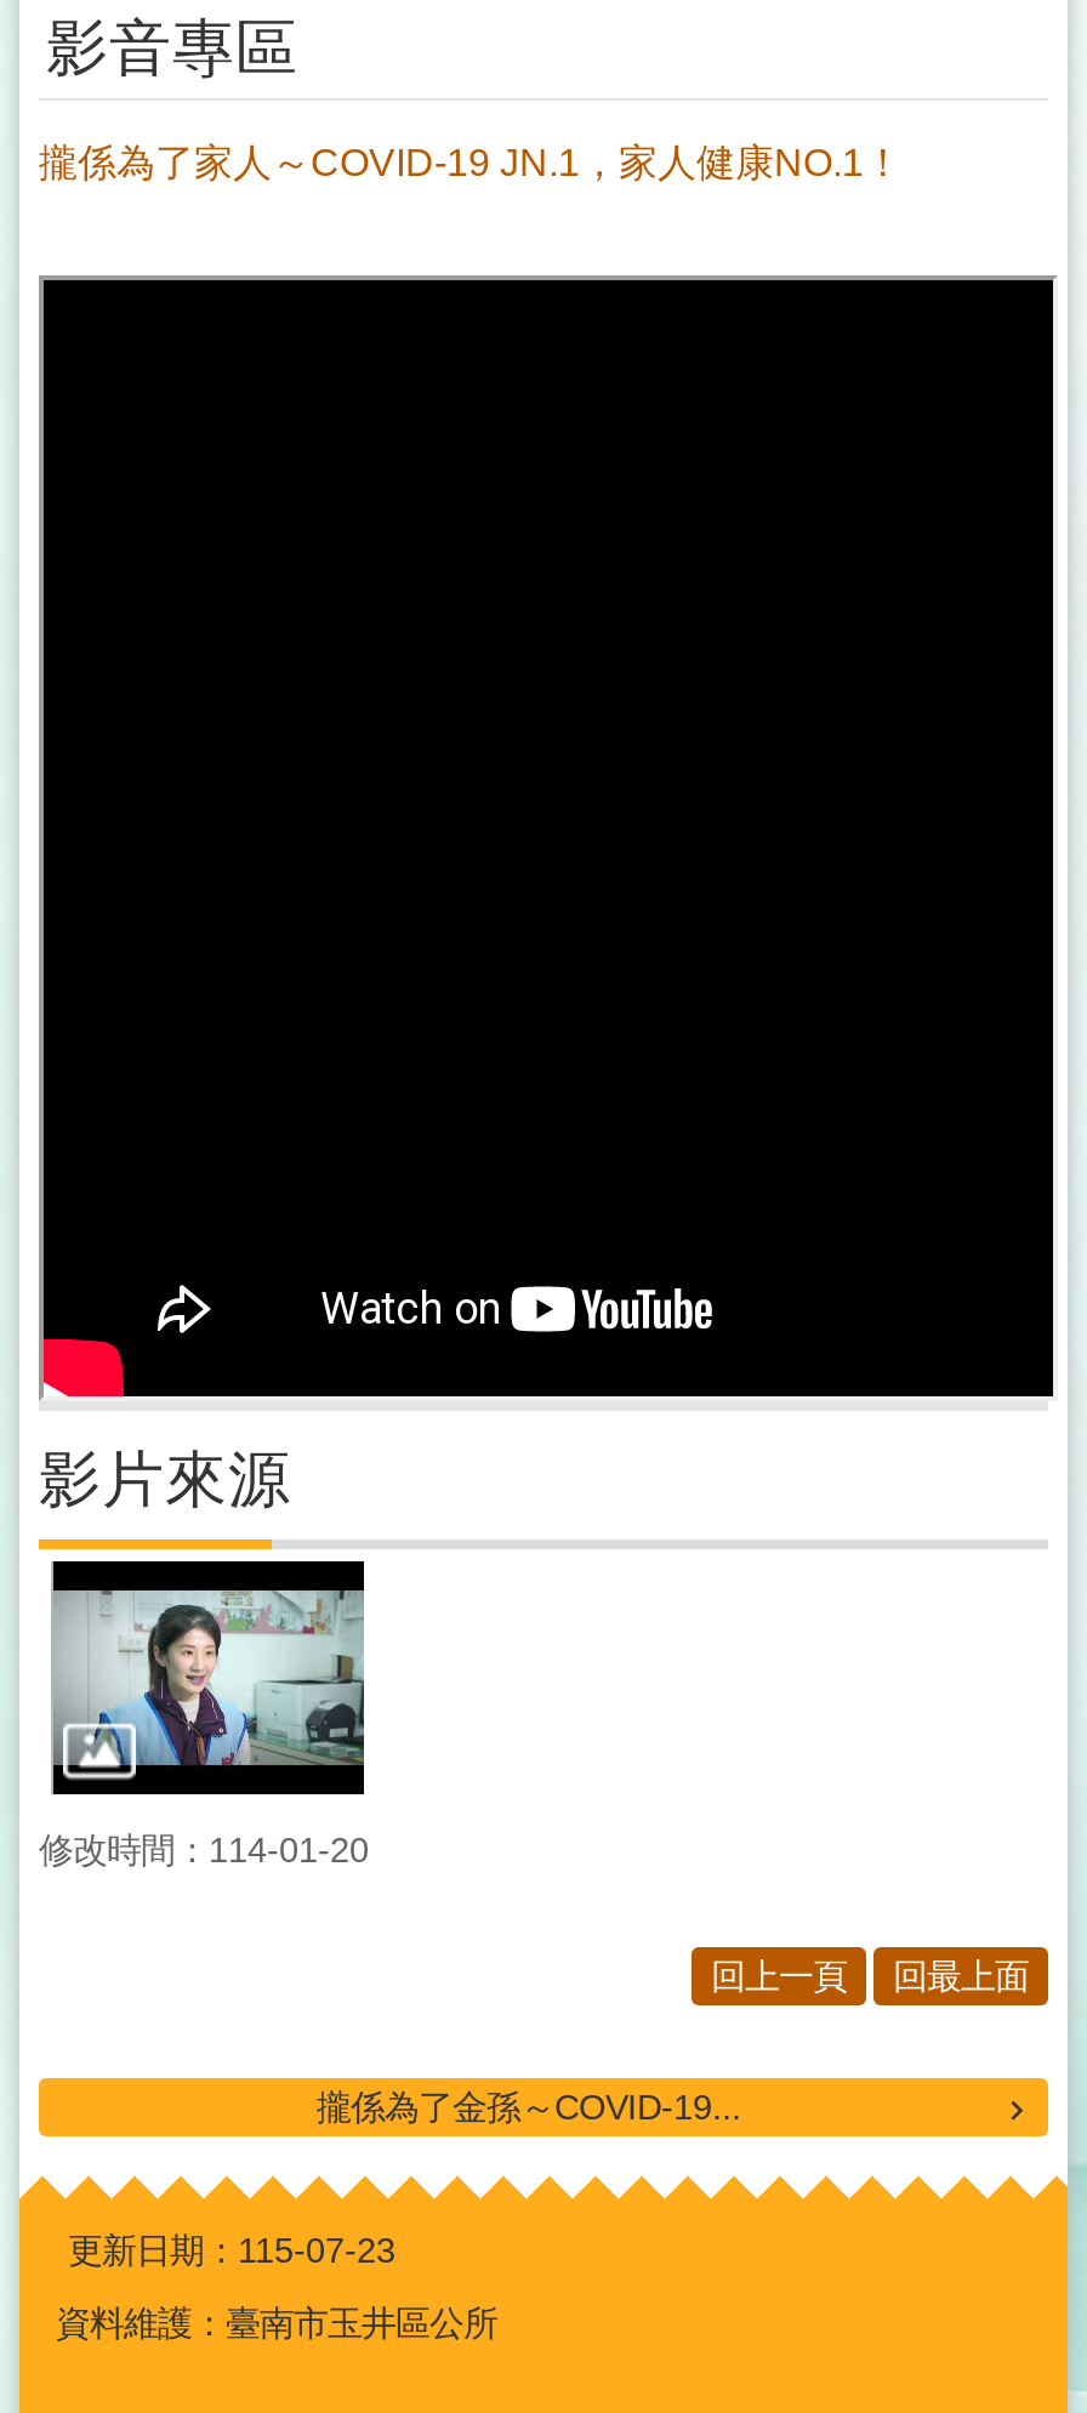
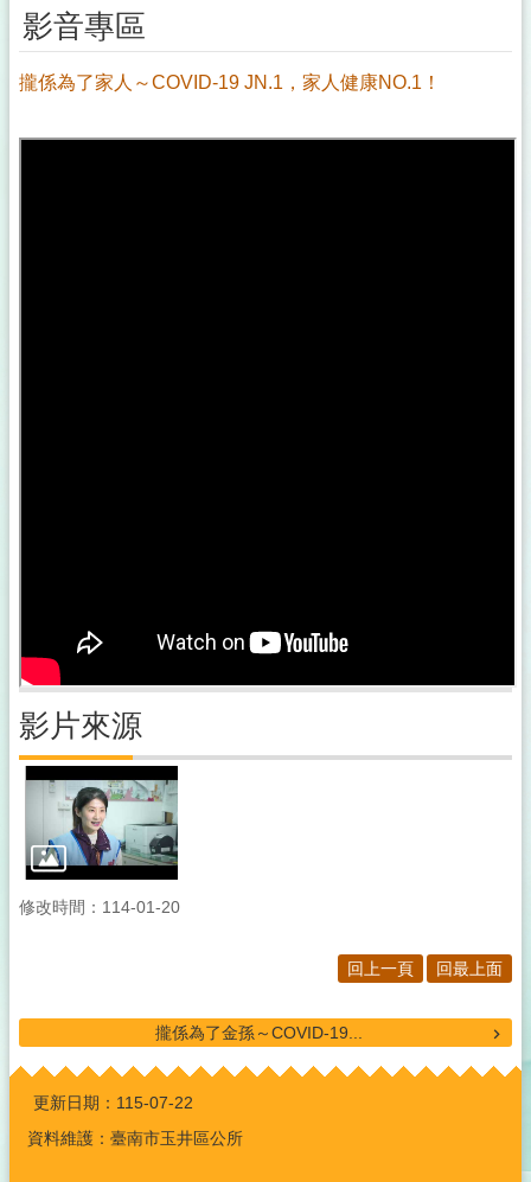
[68,2232,395,2270] 更新日期：115-07-23 -> [33,1093,193,1112] 更新日期：115-07-22

